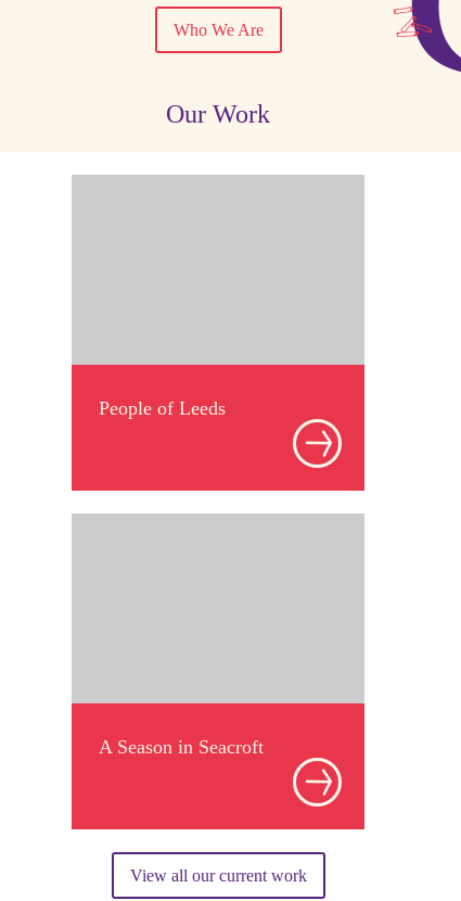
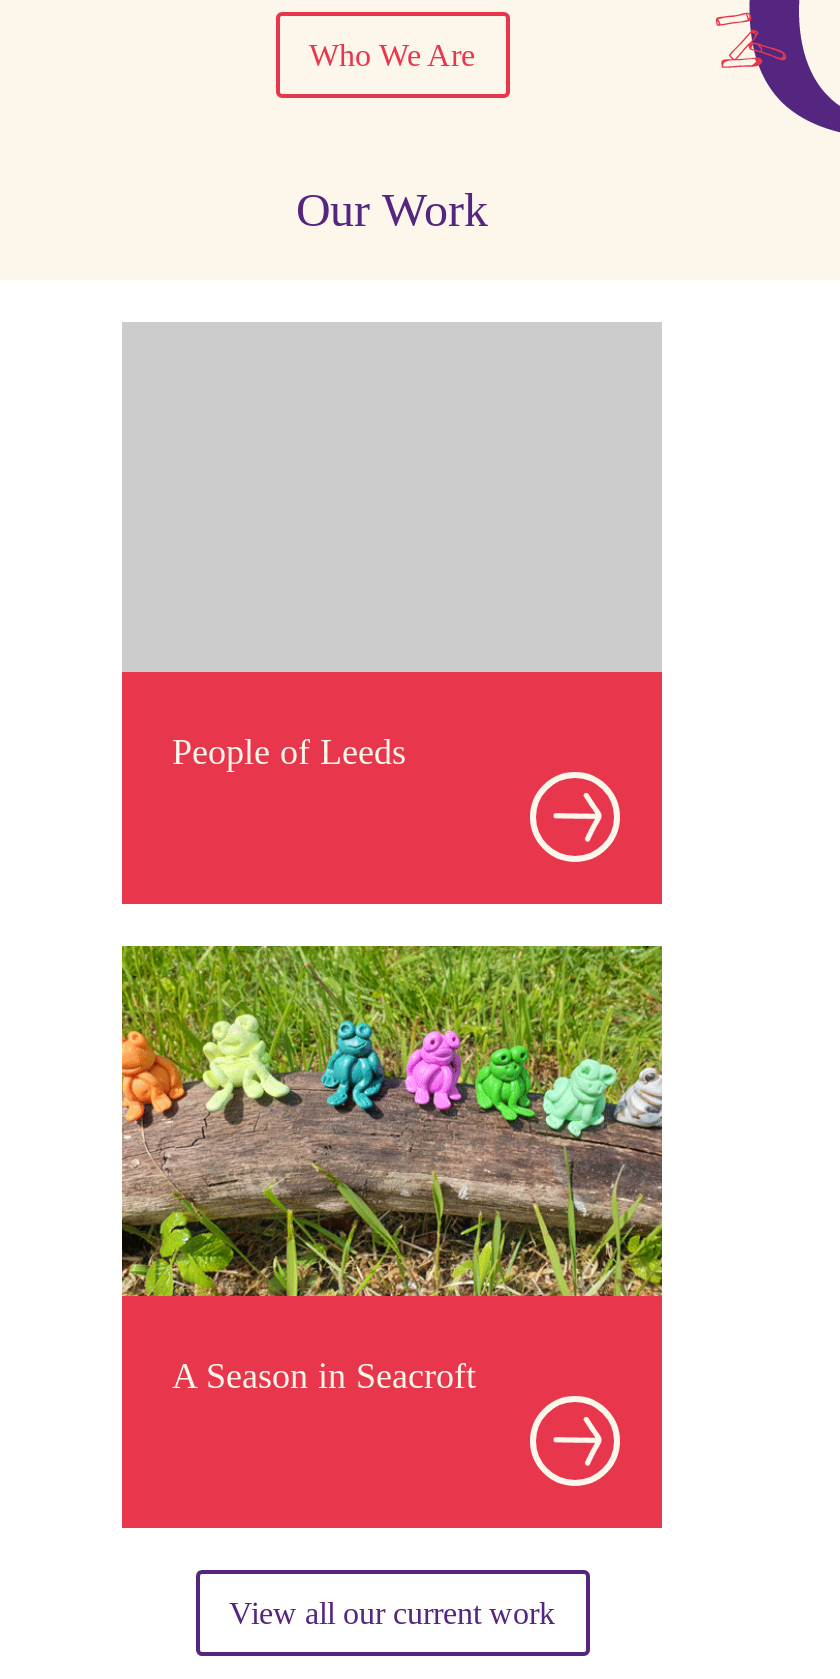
none -> [120,944,664,1298] [image]

